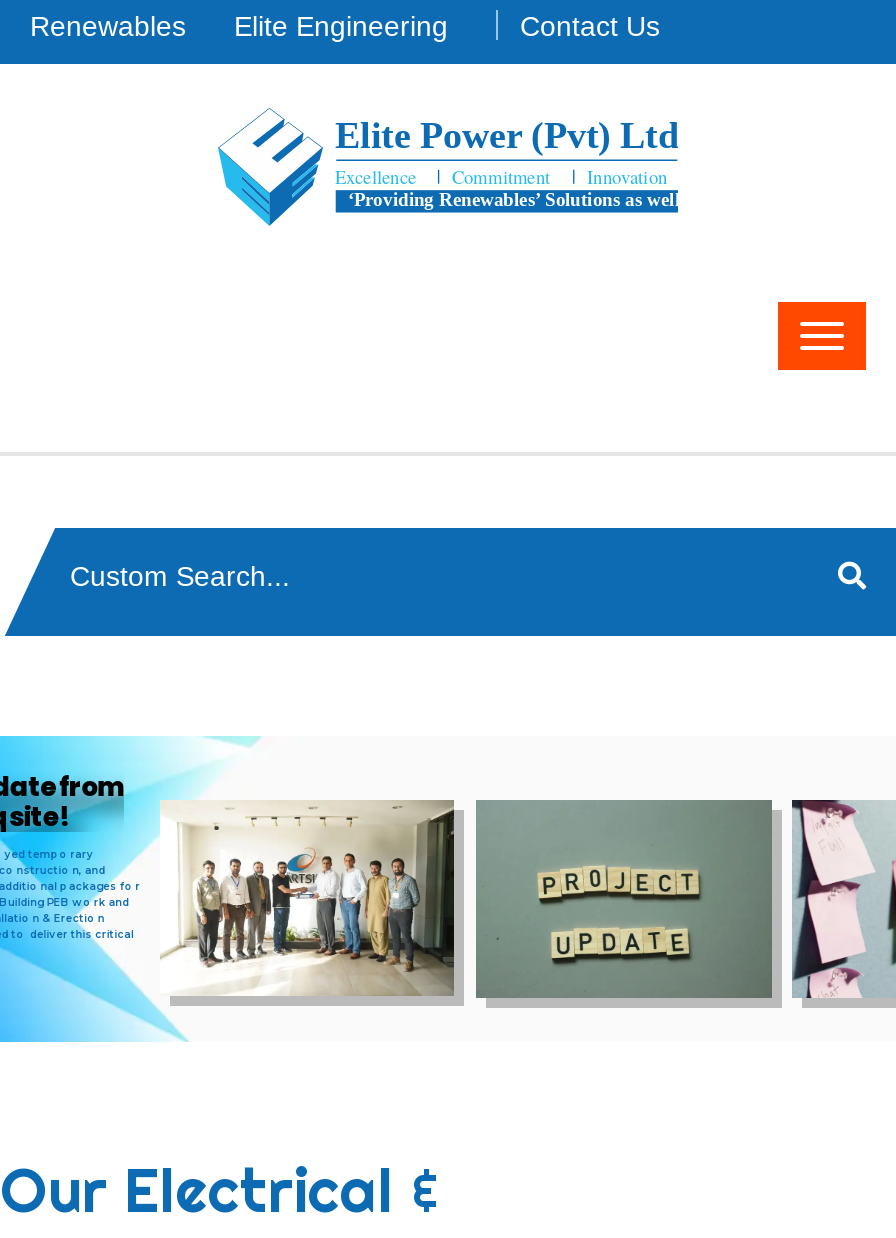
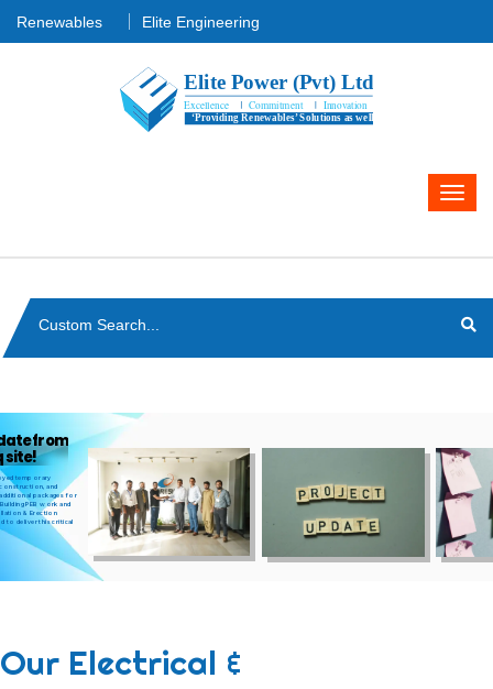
[520,10,660,42] Contact Us -> none

